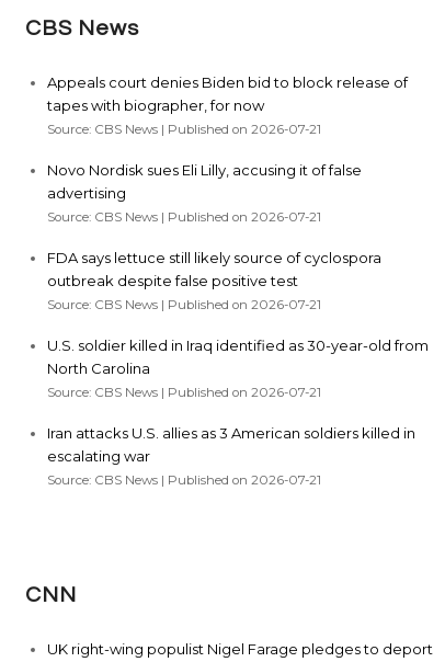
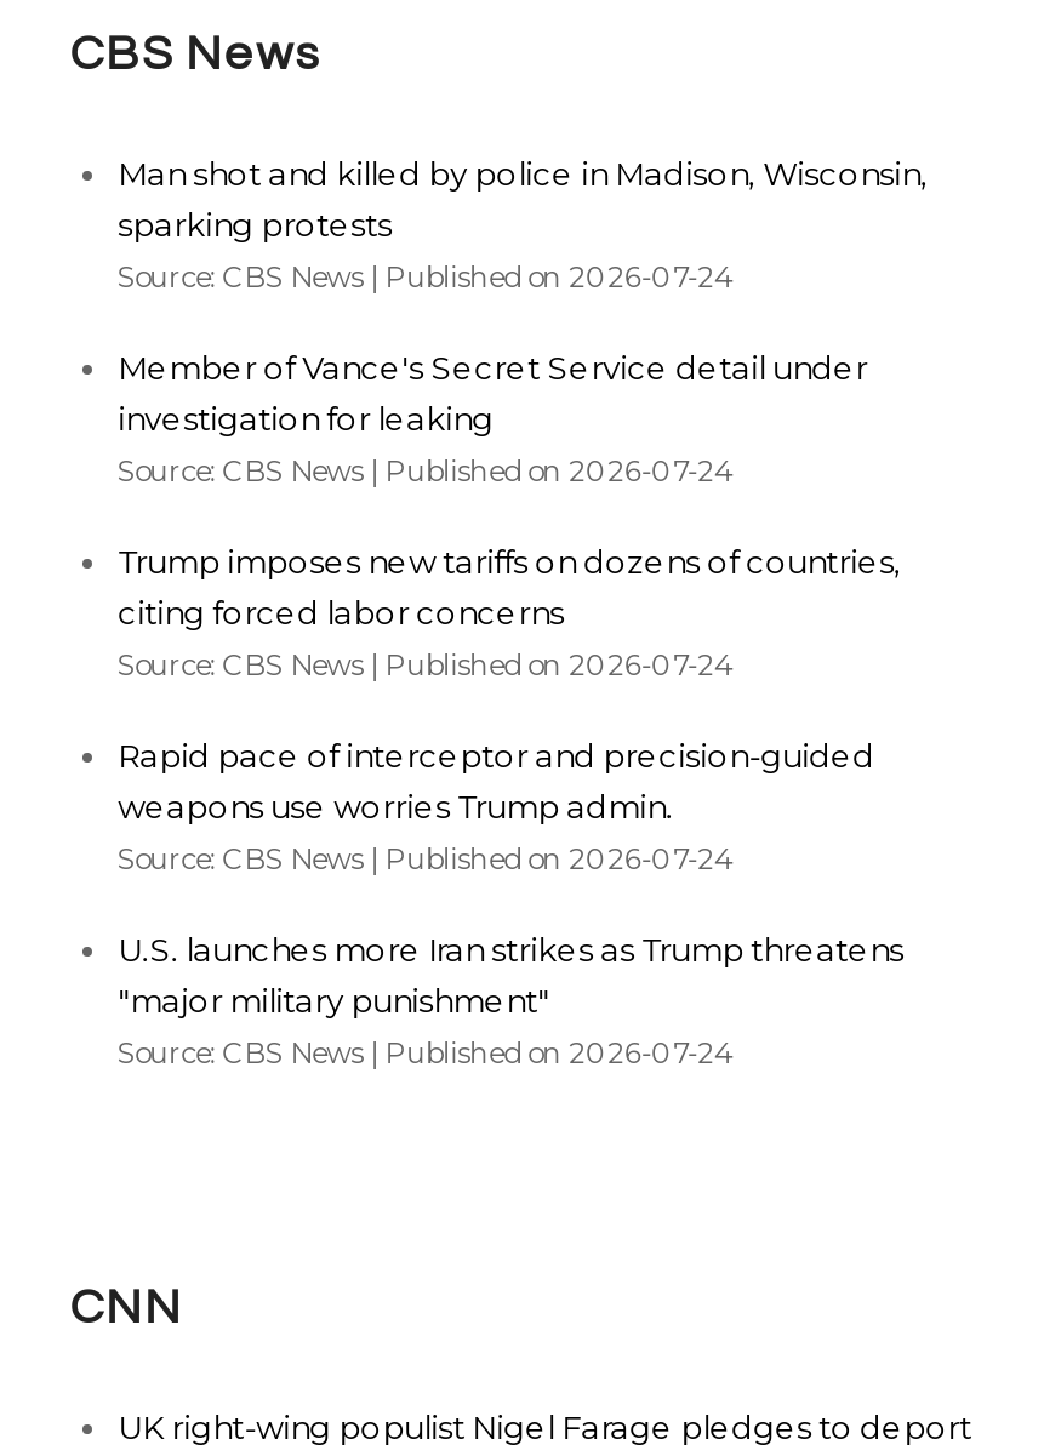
[47,73,407,137] Appeals court denies Biden bid to block release of | tapes with biographer, for now | Source: CBS News Published on 2026-07-21 -> [118,154,928,295] Man shot and killed by police in Madison, Wisconsin, | sparking protests | Source: CBS News Published on 2026-07-24
[47,161,361,225] Novo Nordisk sues Eli Lilly, accusing it of false | advertising | Source: CBS News Published on 2026-07-21 -> [118,348,867,489] Member of Vance's Secret Service detail under | investigation for leaking | Source: CBS News Published on 2026-07-24
[47,249,381,312] FDA says lettuce still likely source of cyclospora | outbreak despite false positive test | Source: CBS News Published on 2026-07-21 -> [118,542,901,683] Trump imposes new tariffs on dozens of countries, | citing forced labor concerns | Source: CBS News Published on 2026-07-24
[47,336,428,400] U.S. soldier killed in Iraq identified as 30-year-old from | North Carolina | Source: CBS News Published on 2026-07-21 -> [118,736,874,877] Rapid pace of interceptor and precision-guided | weapons use worries Trump admin. | Source: CBS News Published on 2026-07-24
[47,424,415,488] Iran attacks U.S. allies as 3 American soldiers killed in | escalating war | Source: CBS News Published on 2026-07-21 -> [118,930,904,1070] U.S. launches more Iran strikes as Trump threatens | "major military punishment" | Source: CBS News Published on 2026-07-24

